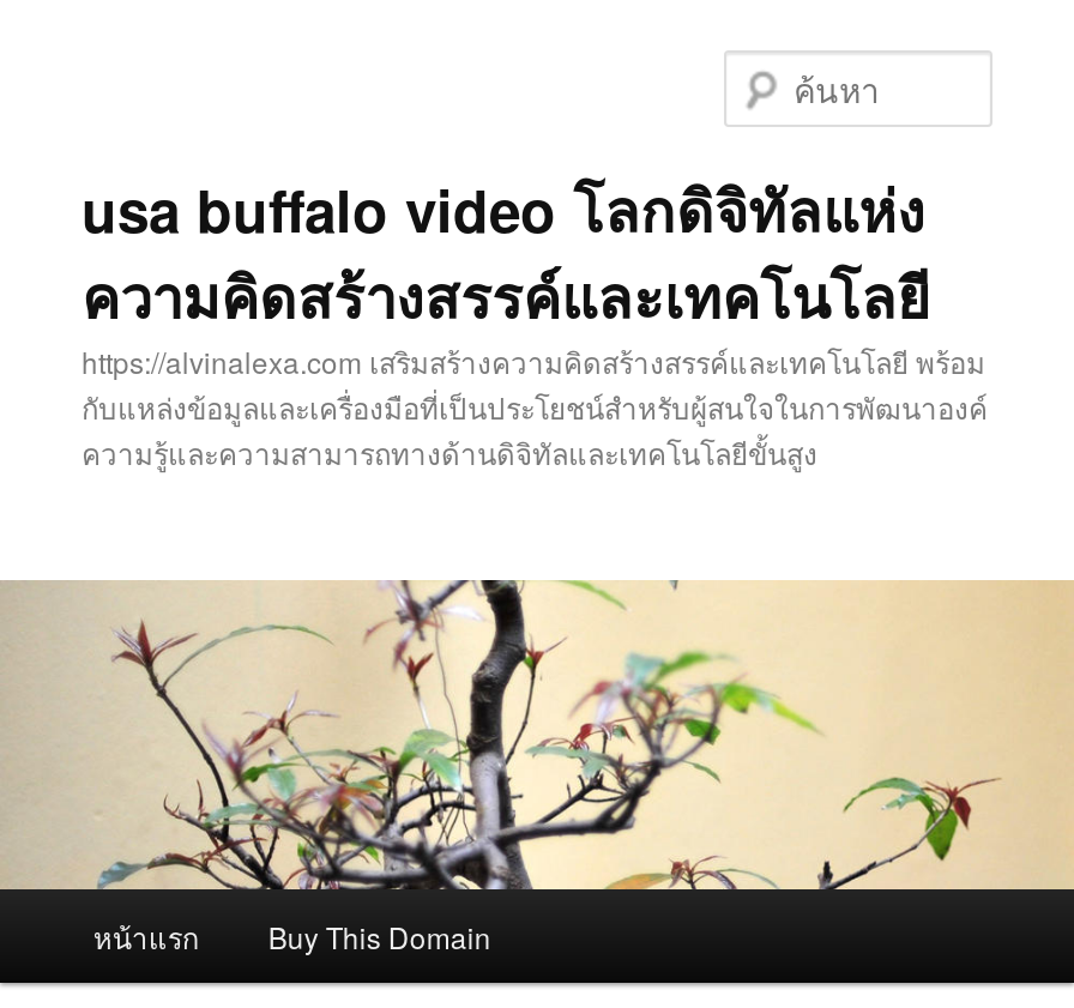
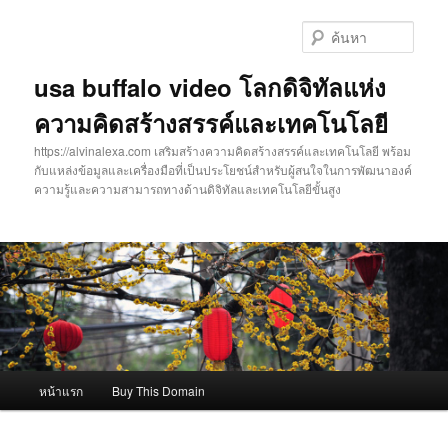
[7,580,1067,892] [image] -> [3,241,445,372] [image]

